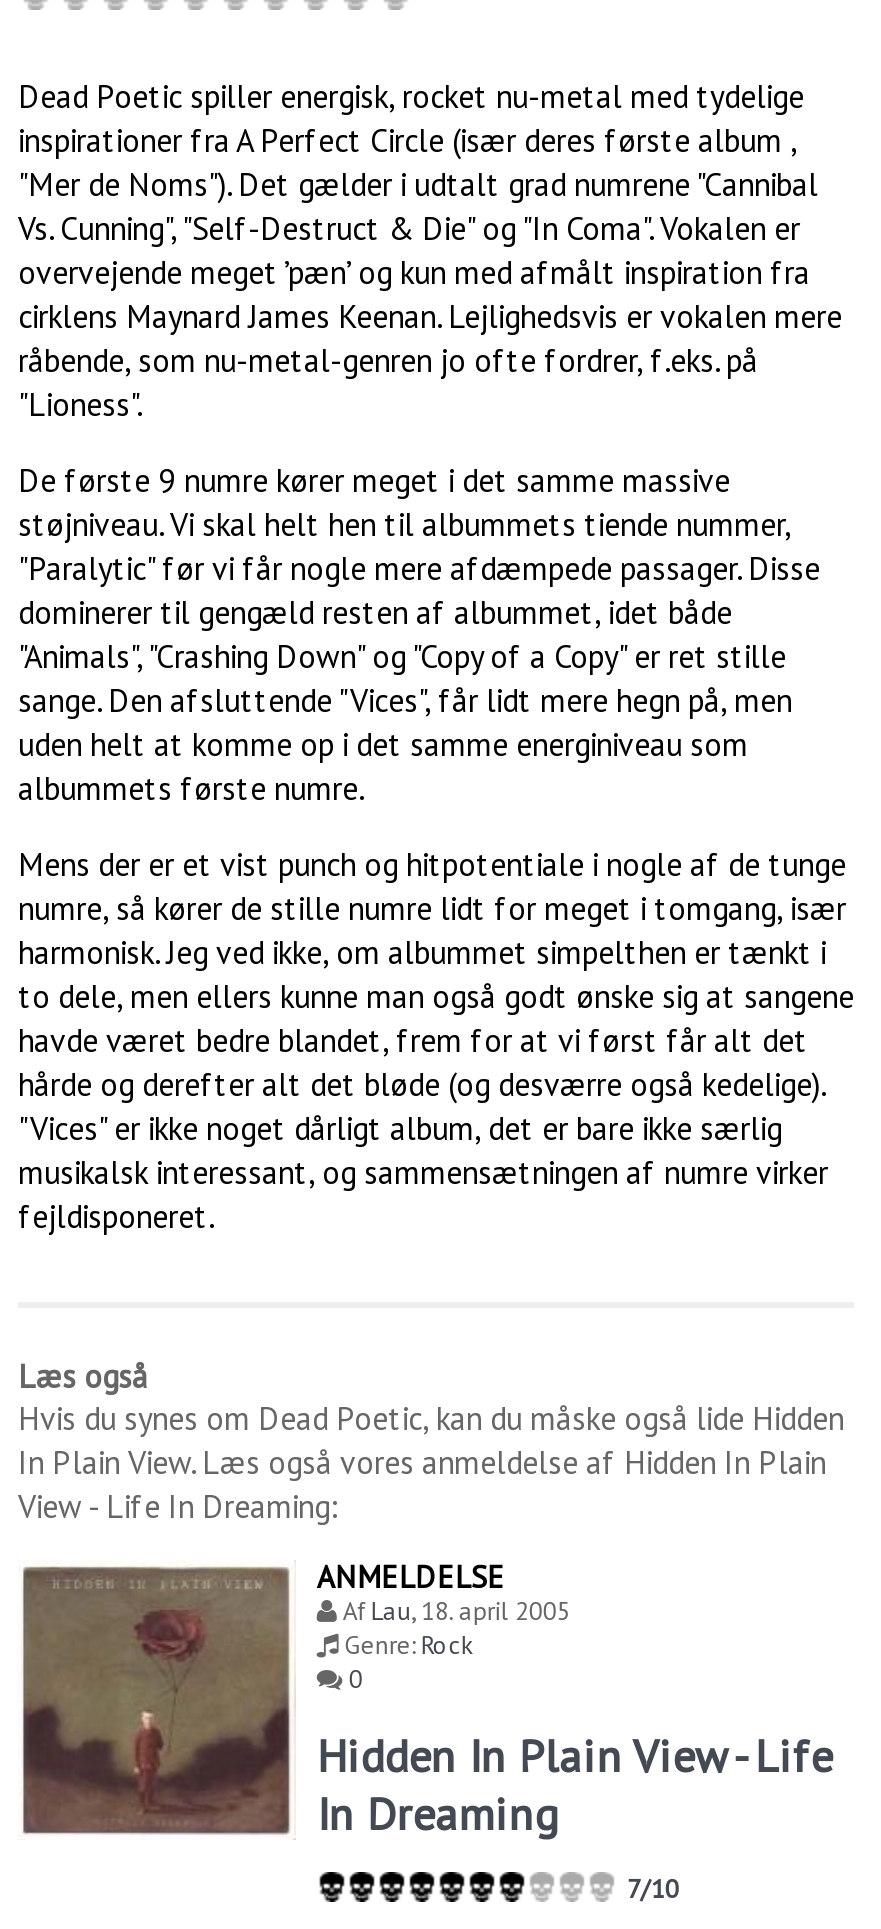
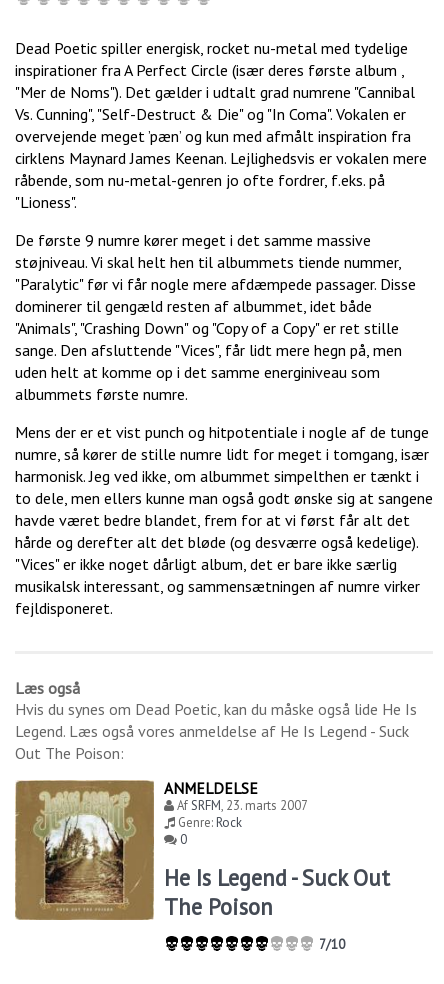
[18,1399,844,1527] Hvis du synes om Dead Poetic, kan du måske også lide Hidden | In Plain View. Læs også vores anmeldelse af Hidden In Plain | View - Life In Dreaming: -> [15,699,417,763] Hvis du synes om Dead Poetic, kan du måske også lide He Is | Legend. Læs også vores anmeldelse af He Is Legend - Suck | Out The Poison:
[18,1560,833,1843] [image] | Hidden In Plain View - Life | In Dreaming -> [14,779,390,921] [image] | He Is Legend - Suck Out | The Poison
[337,1595,571,1629] Af Lau, 18. april 2005 -> [174,797,308,814] Af SRFM, 23. marts 2007

